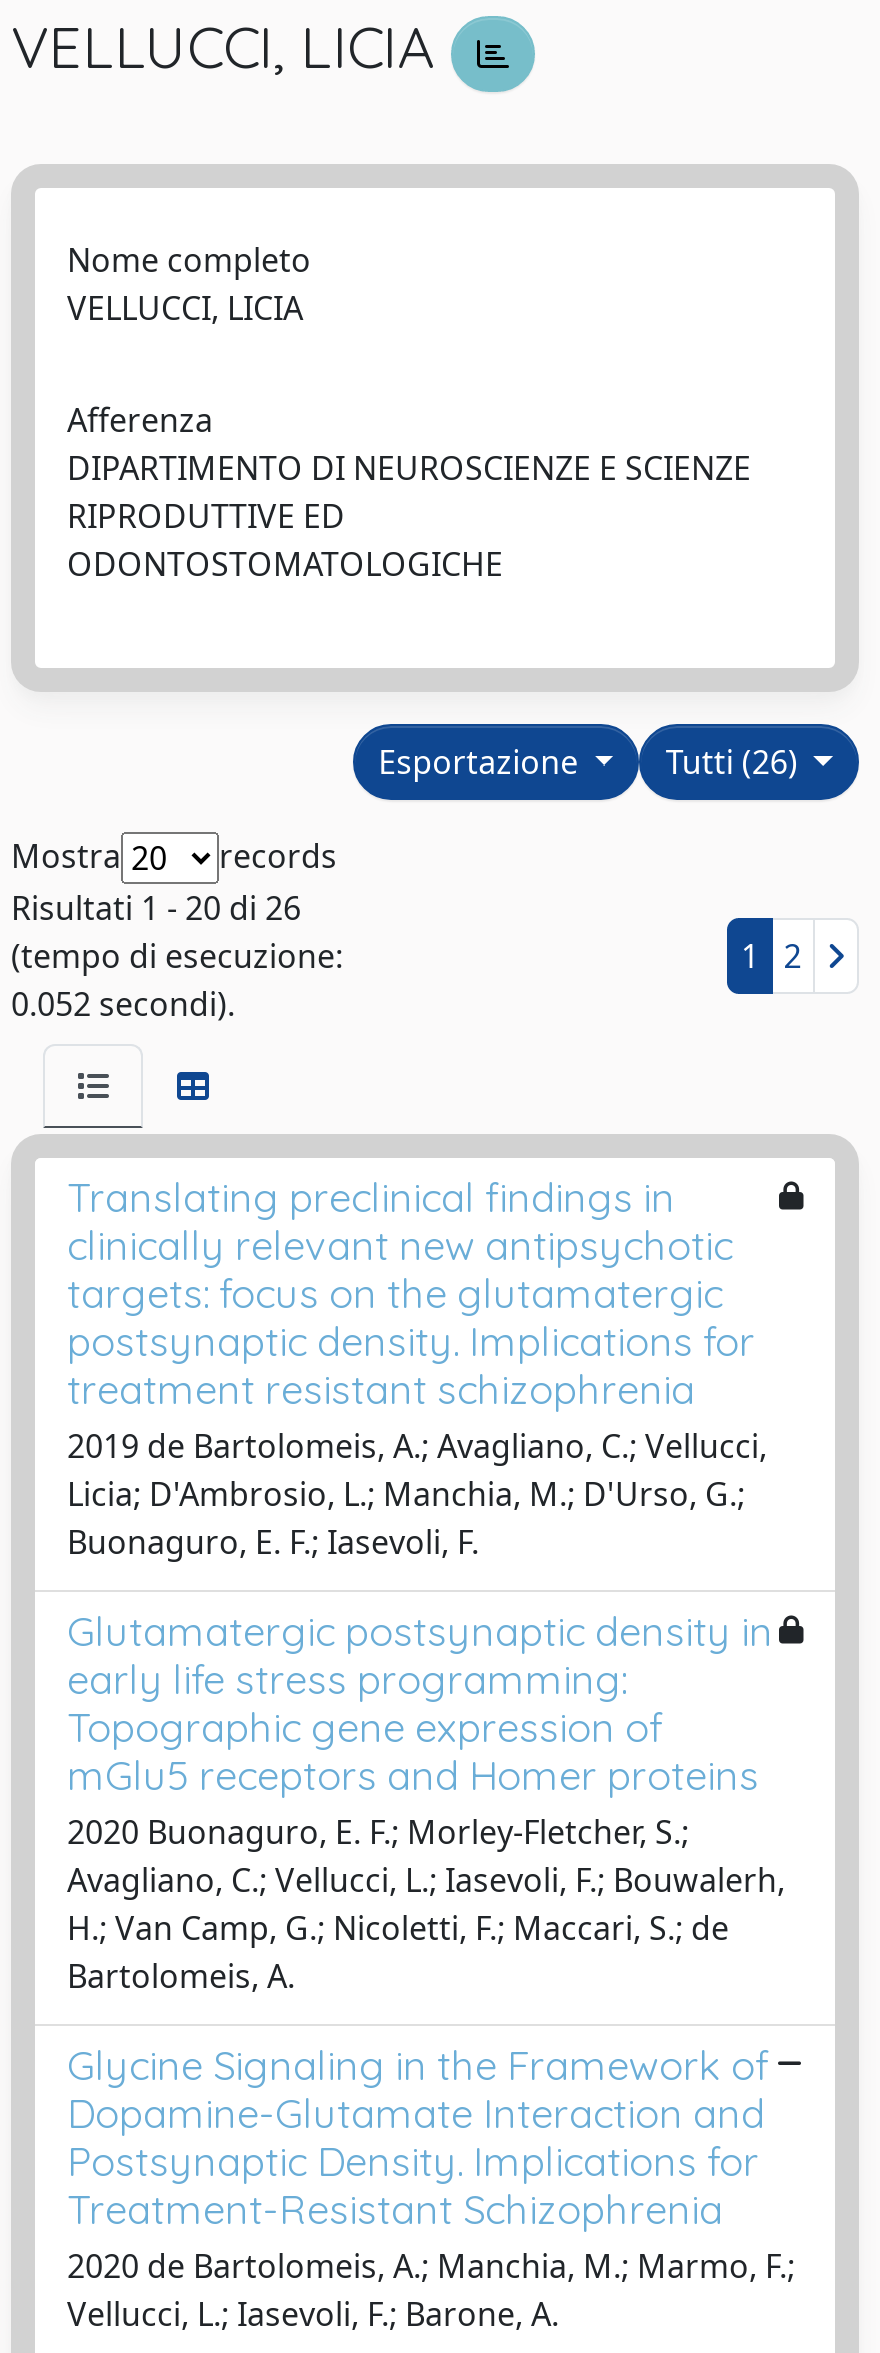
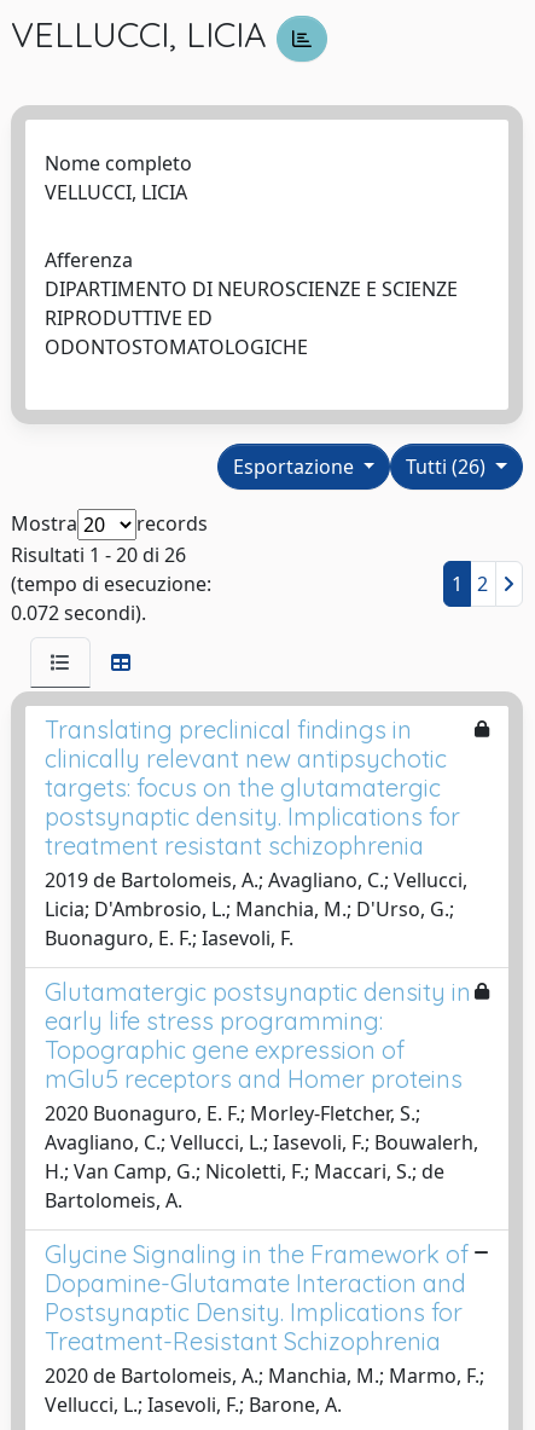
[11,982,235,1026] 0.052 secondi). -> [11,599,146,626] 0.072 secondi).

